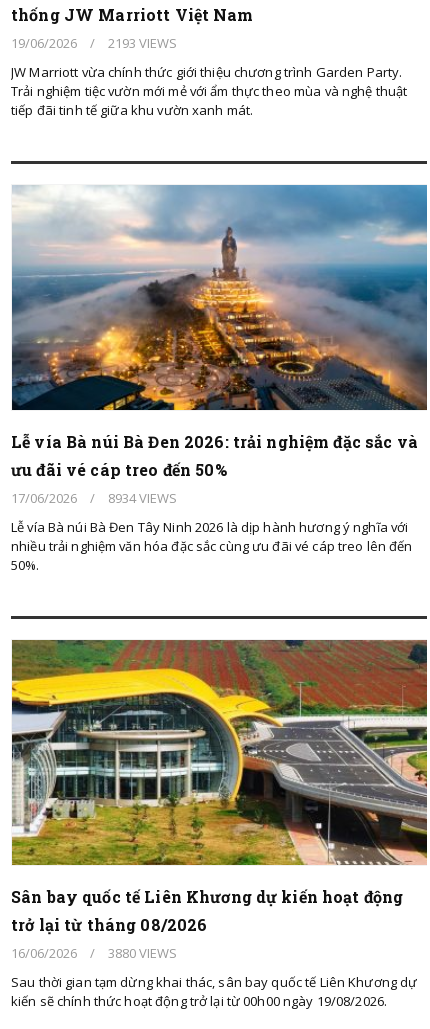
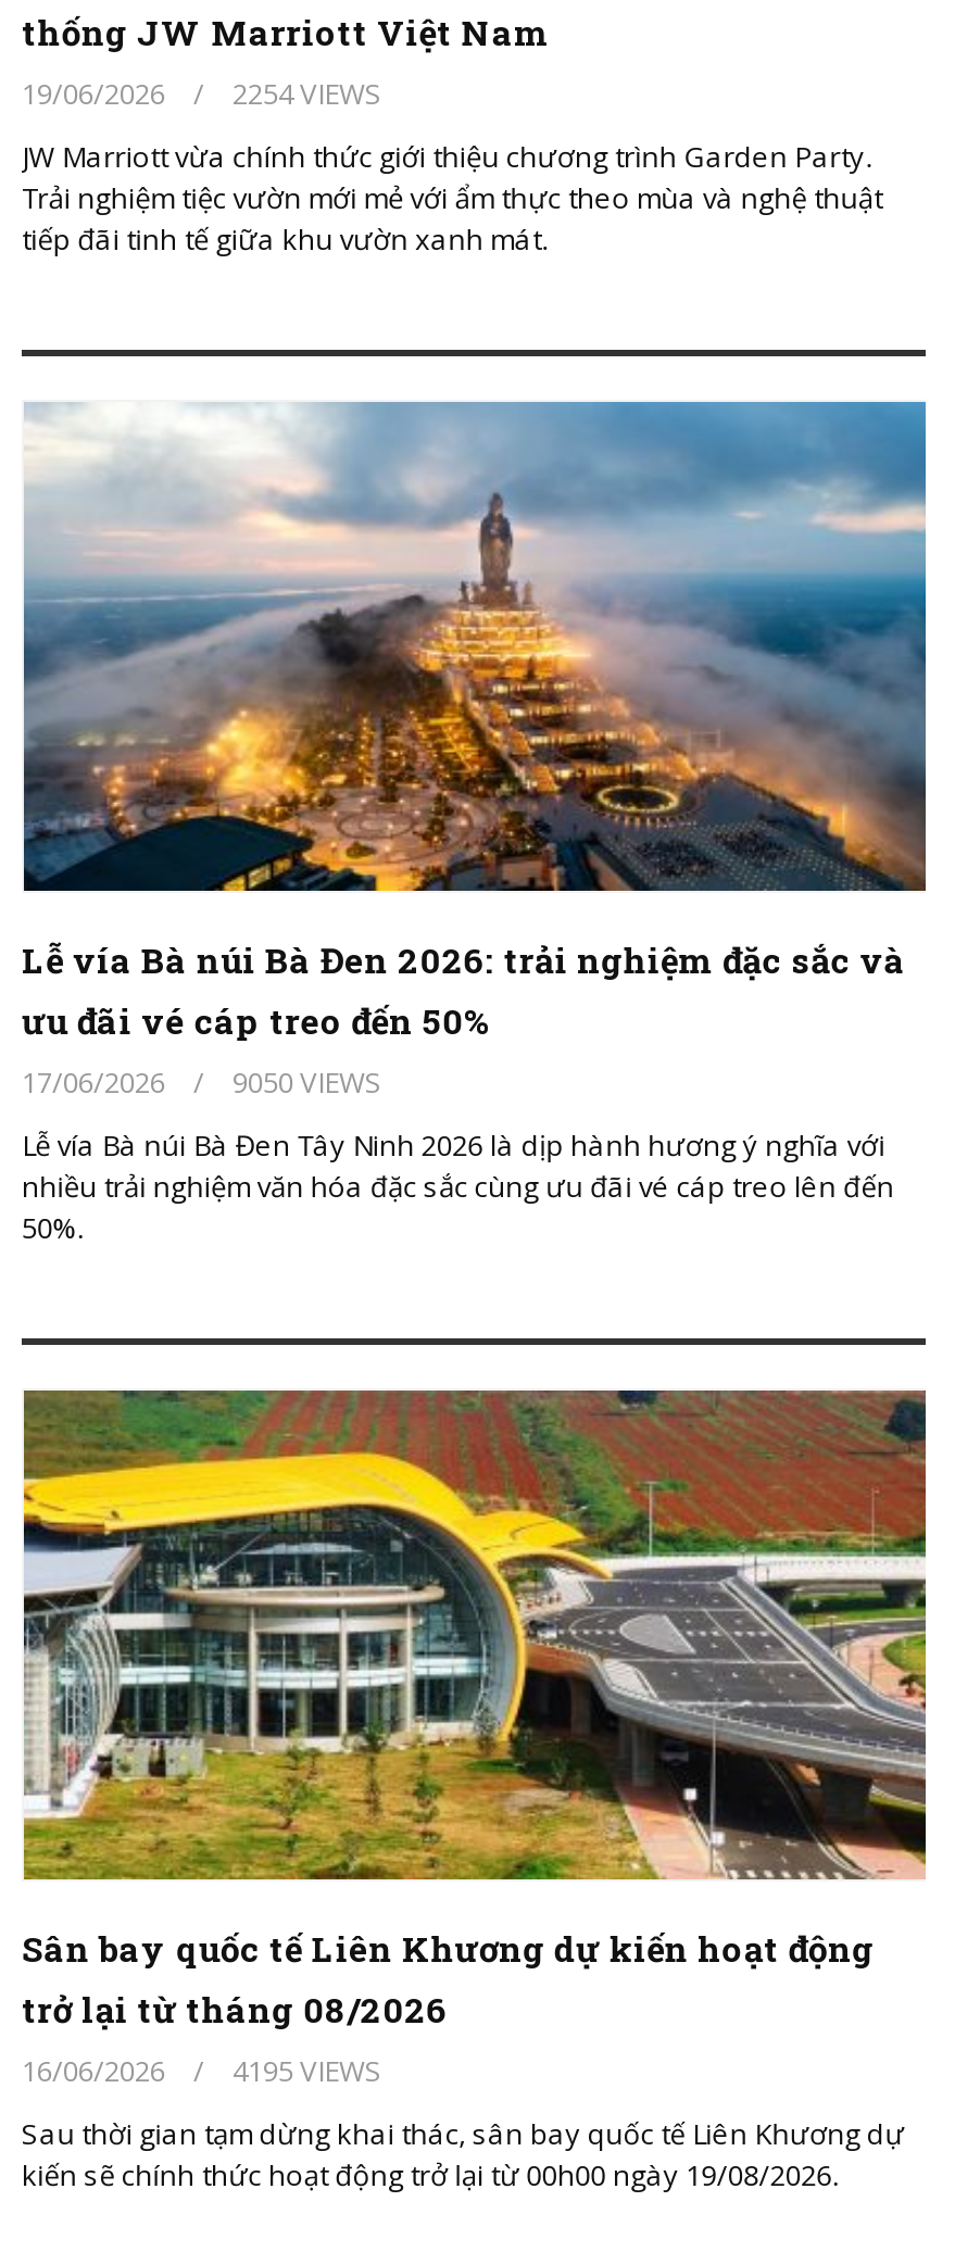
[11,34,177,52] 19/06/2026 / 2193 VIEWS -> [22,74,382,113] 19/06/2026 / 2254 VIEWS
[11,489,177,507] 17/06/2026 / 8934 VIEWS -> [22,1062,382,1102] 17/06/2026 / 9050 VIEWS
[11,944,177,962] 16/06/2026 / 3880 VIEWS -> [22,2051,382,2090] 16/06/2026 / 4195 VIEWS

